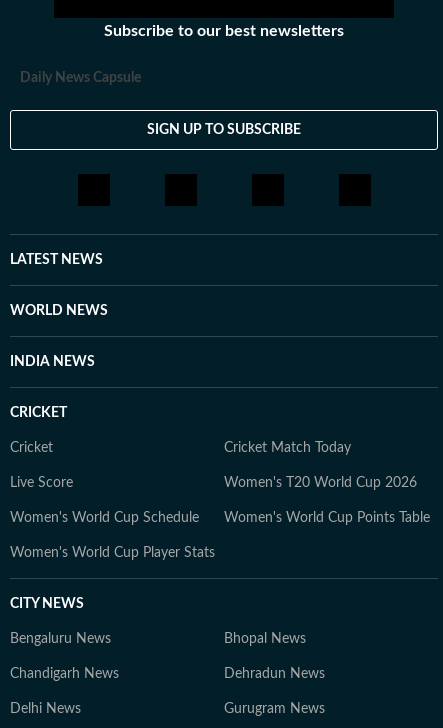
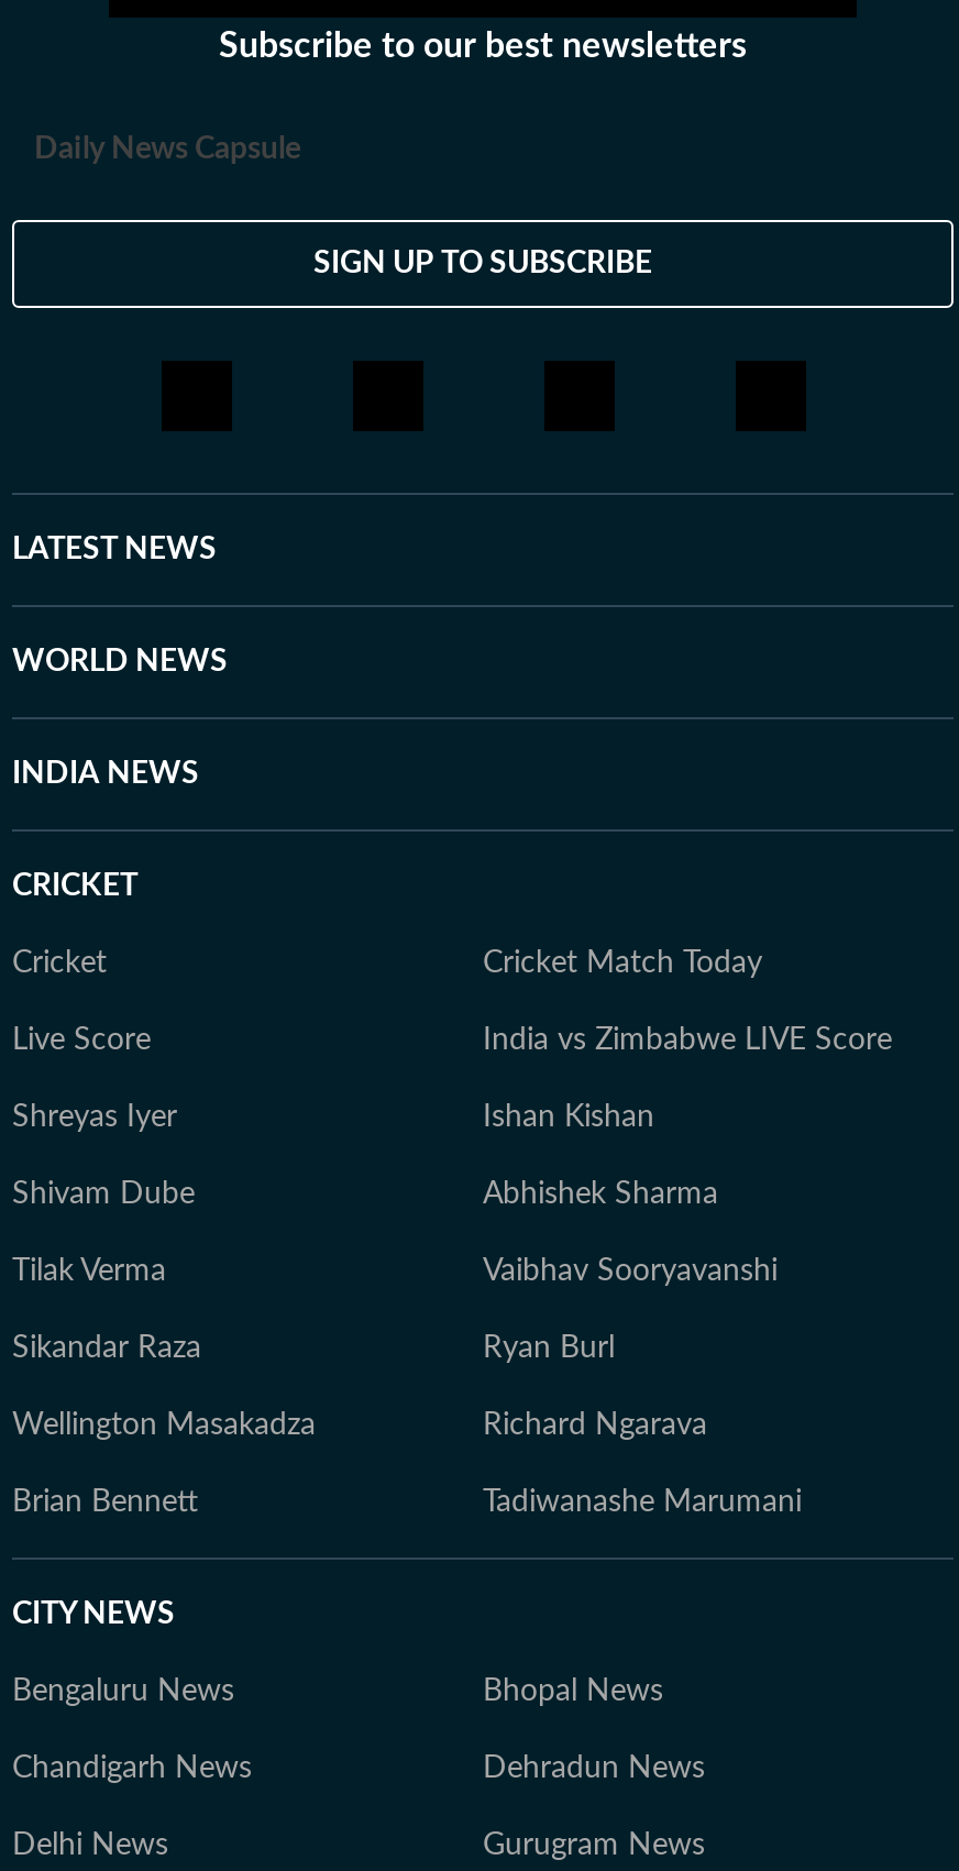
[10,476,430,560] Women's T20 World Cup 2026 | Women's World Cup Schedule | Women's World Cup Points Table | Women's World Cup Player Stats -> [12,1025,892,1518] India vs Zimbabwe LIVE Score | Shreyas Iyer | Ishan Kishan | Shivam Dube | Abhishek Sharma | Tilak Verma | Vaibhav Sooryavanshi | Sikandar Raza | Ryan Burl | Wellington Masakadza | Richard Ngarava | Brian Bennett | Tadiwanashe Marumani

